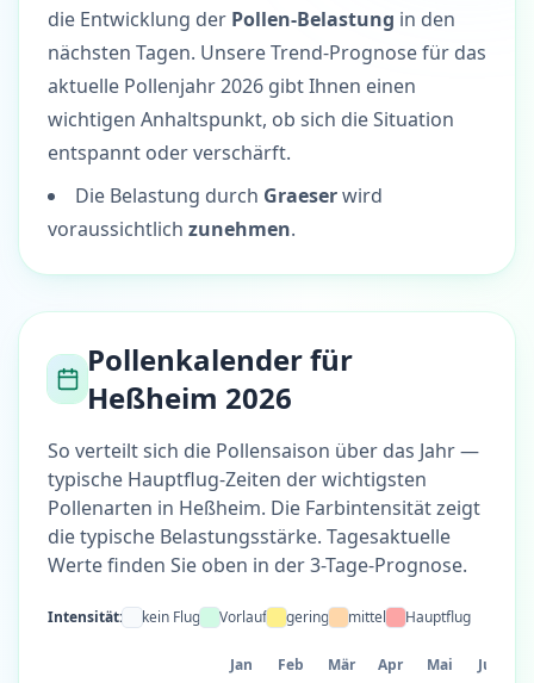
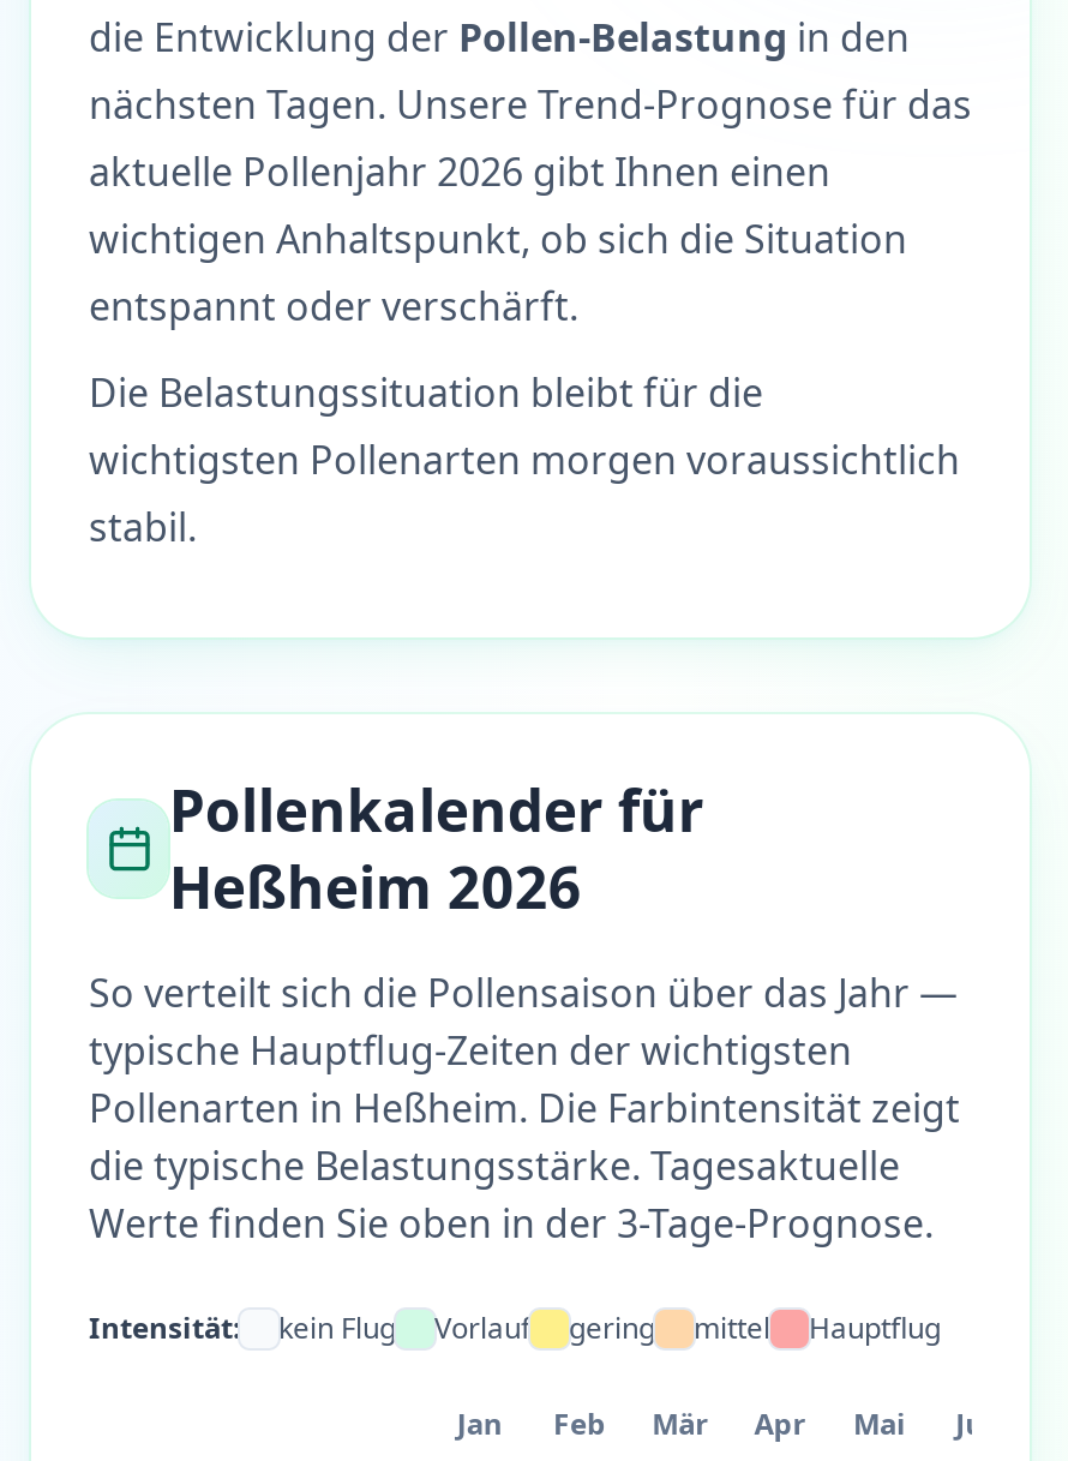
[48,182,383,242] Die Belastung durch Graeser wird | voraussichtlich zunehmen. -> [89,366,960,553] Die Belastungssituation bleibt für die | wichtigsten Pollenarten morgen voraussichtlich | stabil.

